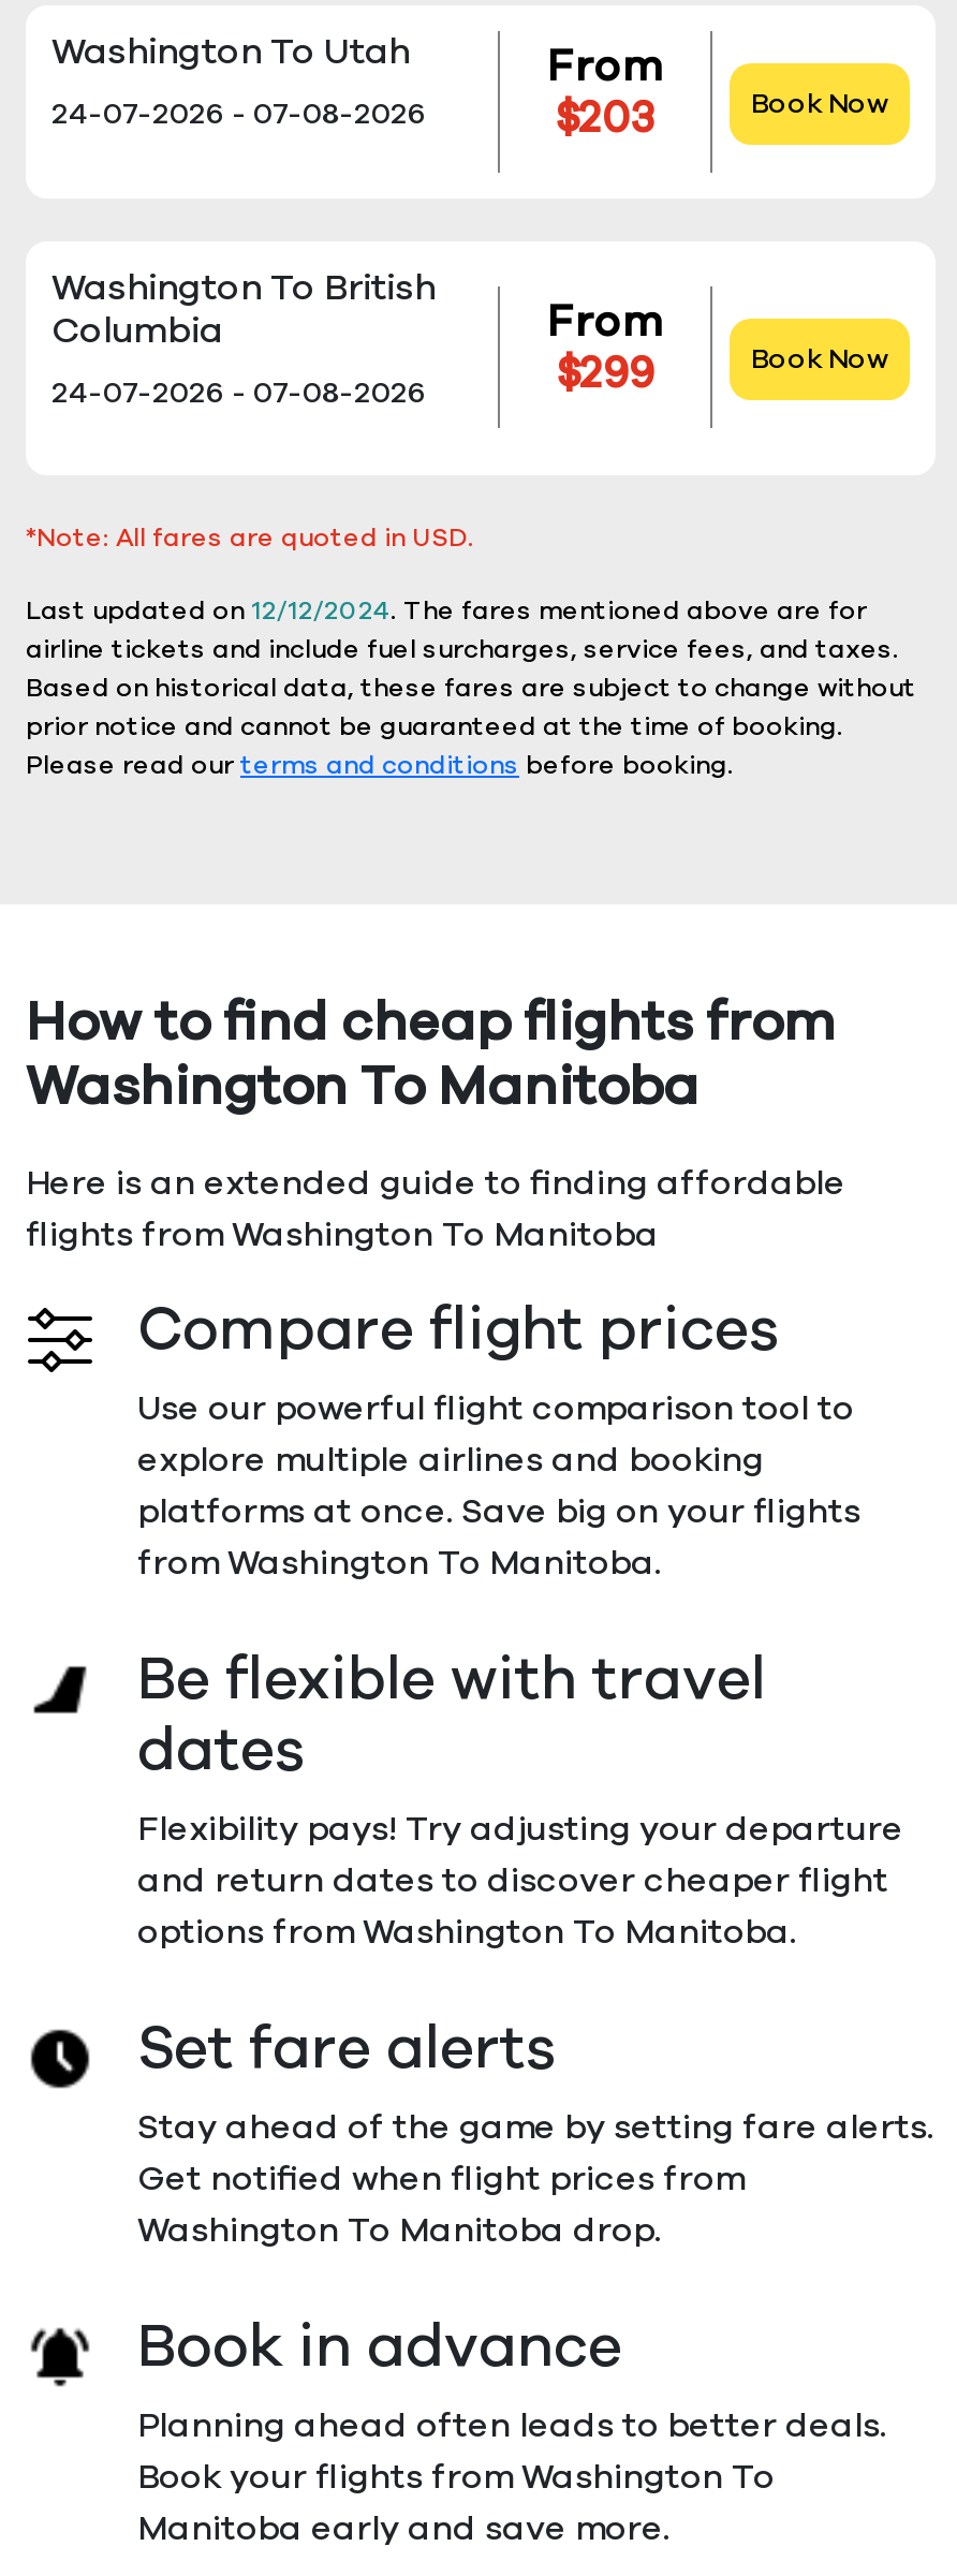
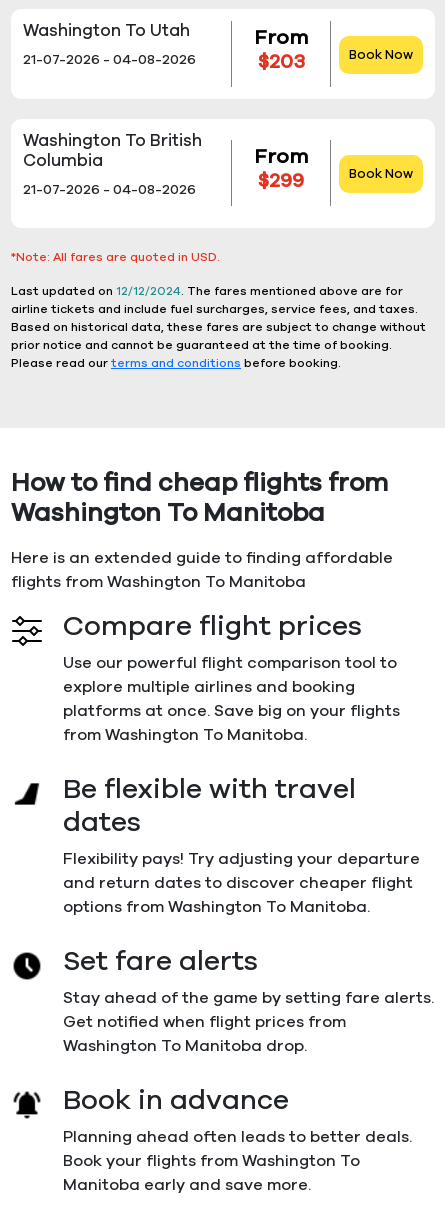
[51,94,427,135] 24-07-2026 - 07-08-2026 -> [23,50,196,69] 21-07-2026 - 04-08-2026
[51,372,427,413] 24-07-2026 - 07-08-2026 -> [23,180,196,199] 21-07-2026 - 04-08-2026

